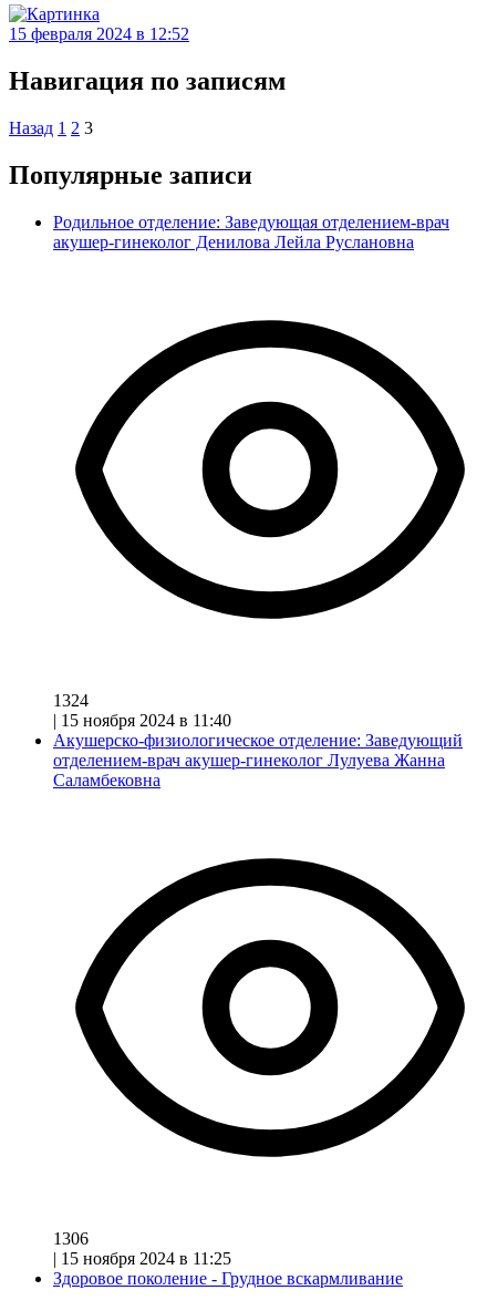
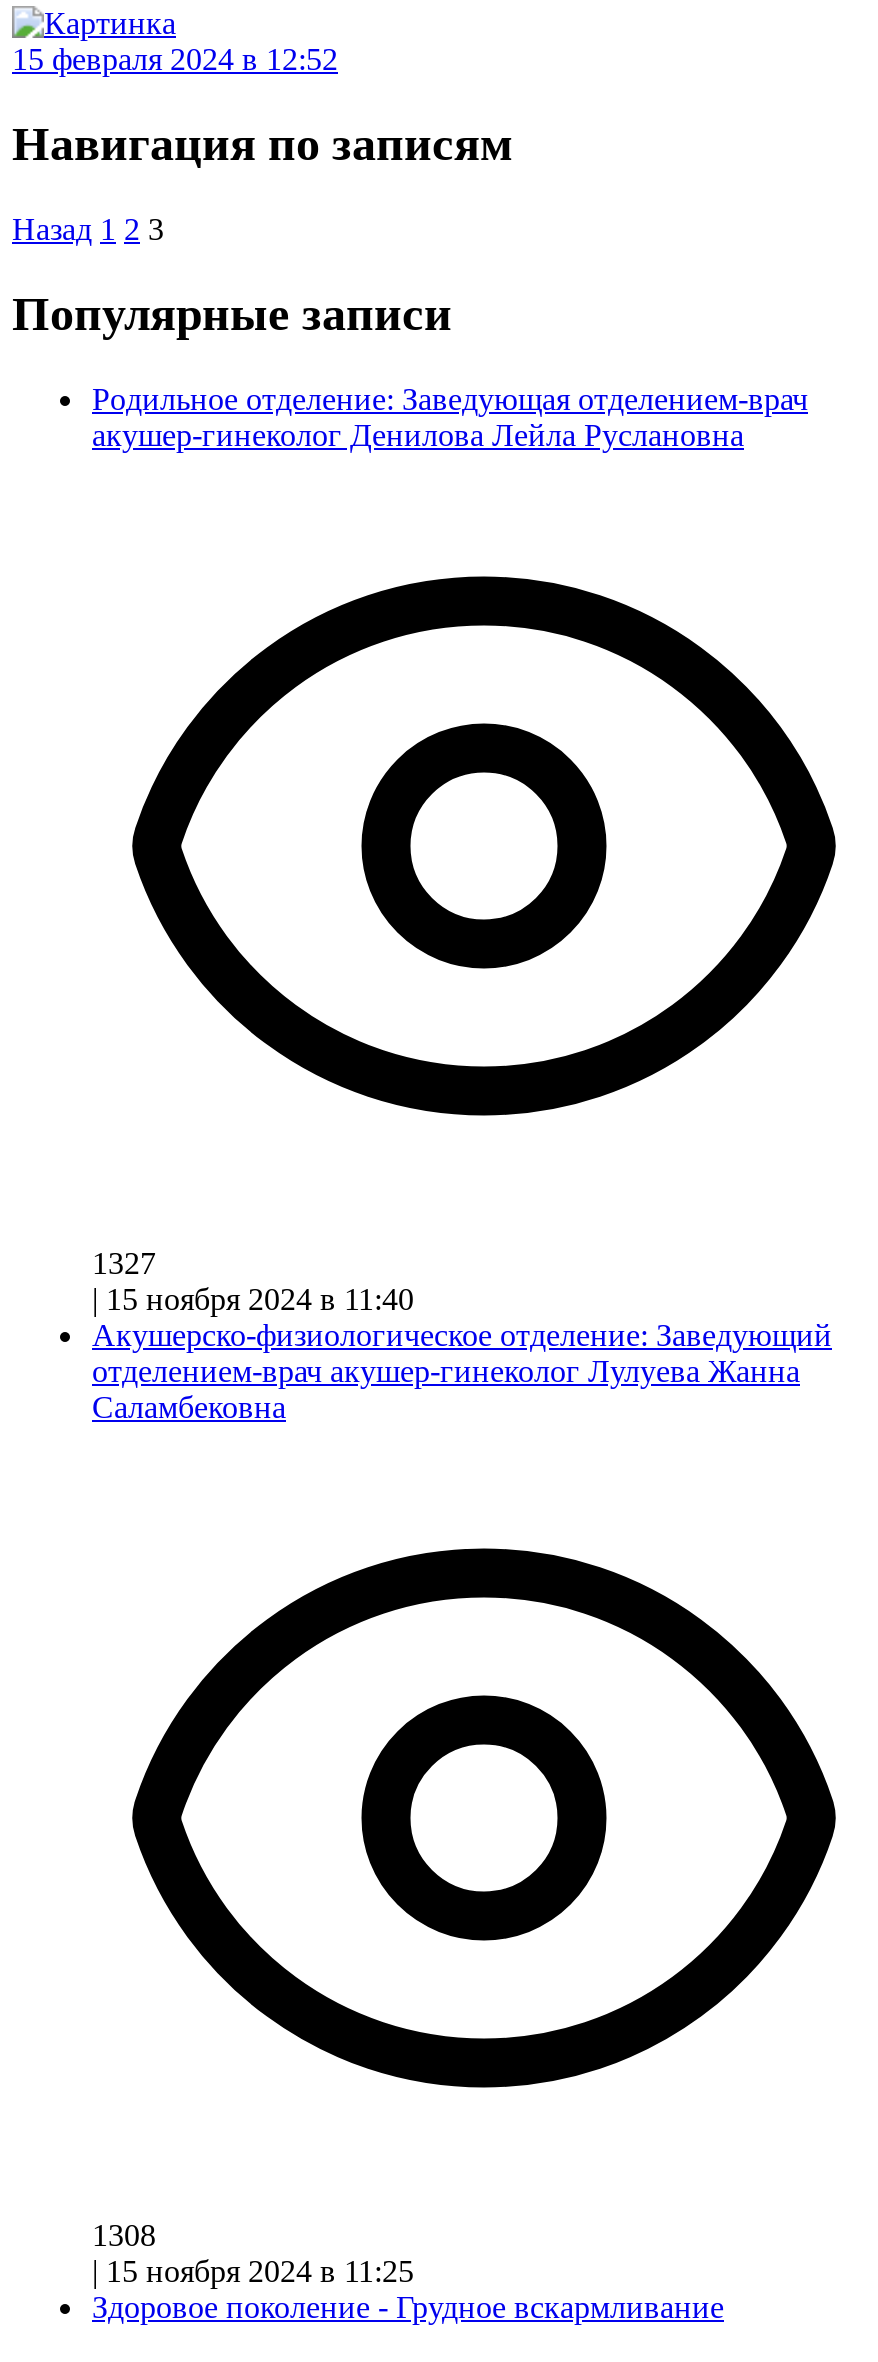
[53,691,89,710] 1324 -> [92,1246,156,1280] 1327
[53,1229,89,1248] 1306 -> [92,2218,156,2252] 1308

